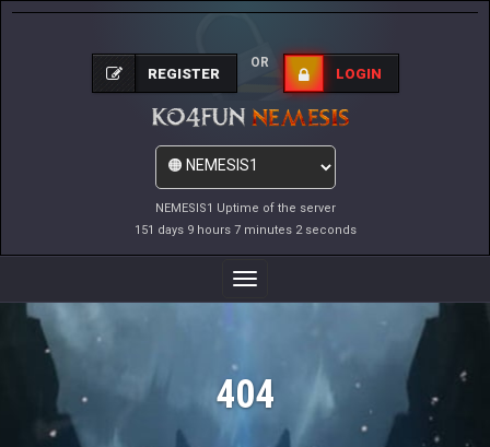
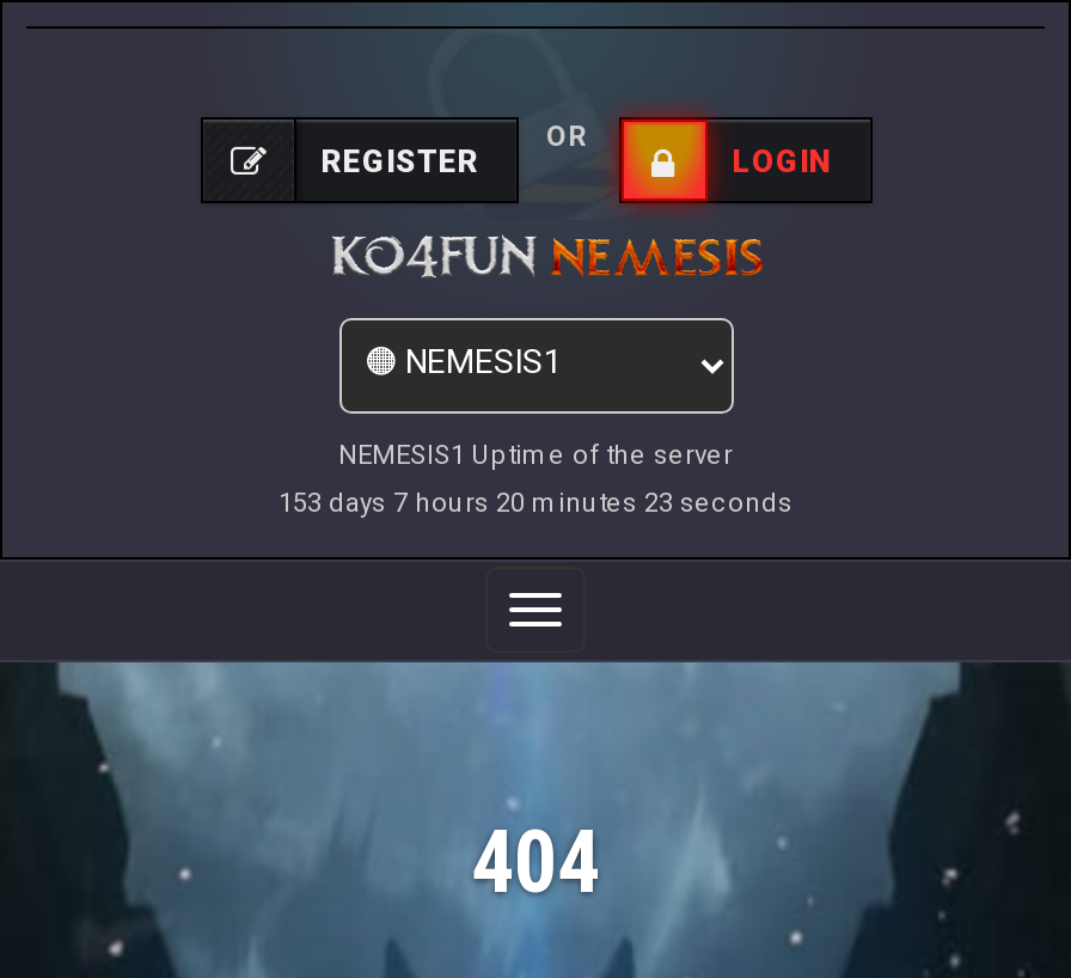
[134,223,356,237] 151 days 9 hours 7 minutes 2 seconds -> [279,487,792,518] 153 days 7 hours 20 minutes 23 seconds

